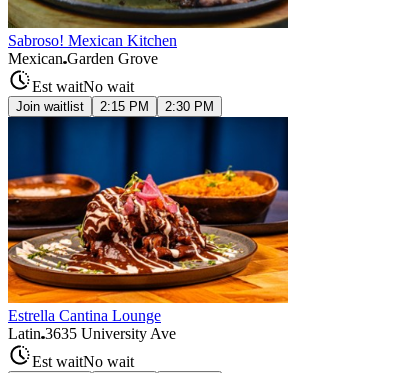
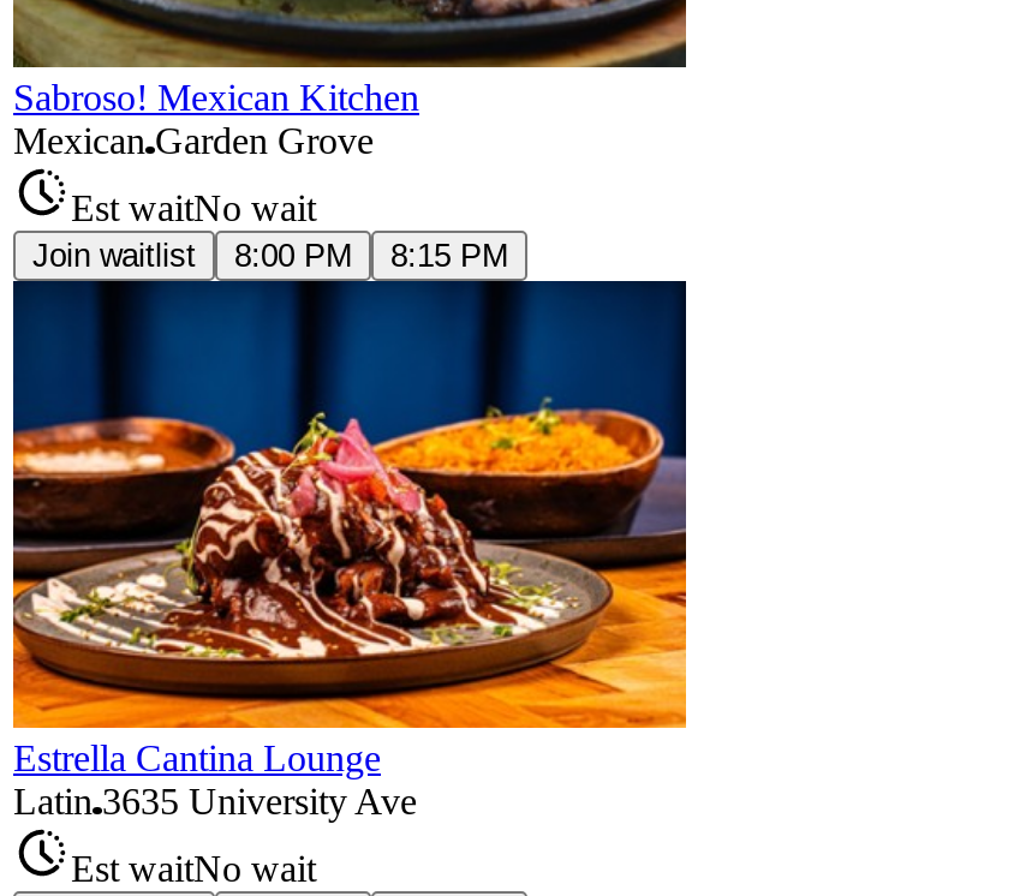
[100,98,149,113] 2:15 PM -> [234,237,352,273] 8:00 PM
[165,98,214,113] 2:30 PM -> [390,237,508,273] 8:15 PM

